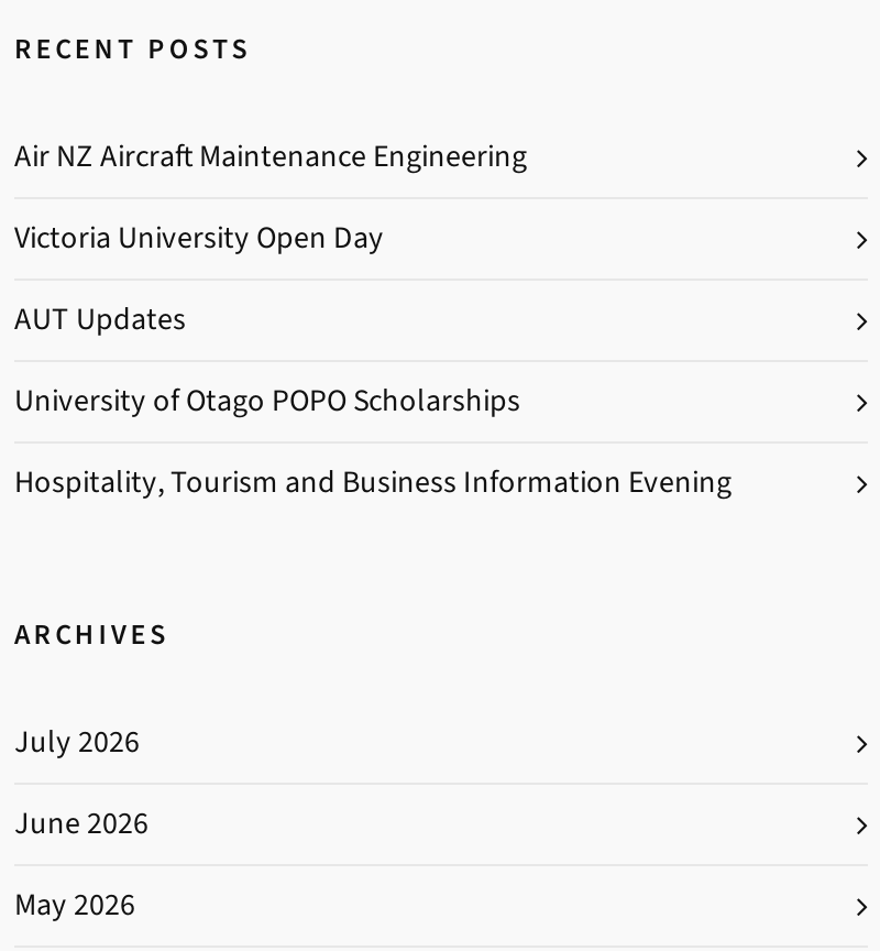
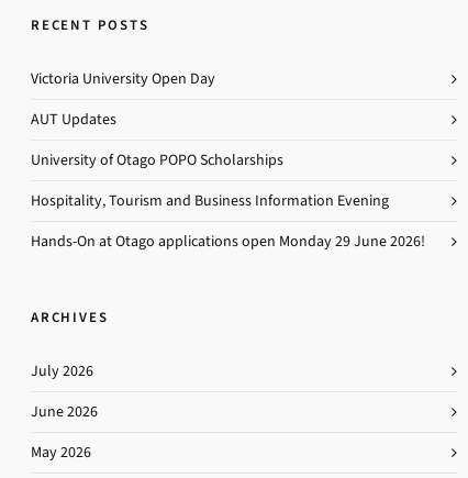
[14,136,527,178] Air NZ Aircraft Maintenance Engineering -> none
moved [14,218,732,504] -> [31,68,389,211]: Victoria University Open Day | AUT Updates | University of Otago POPO Scholarships | Hospitality, Tourism and Business Information Evening
none -> [31,231,425,252] Hands-On at Otago applications open Monday 29 June 2026!

